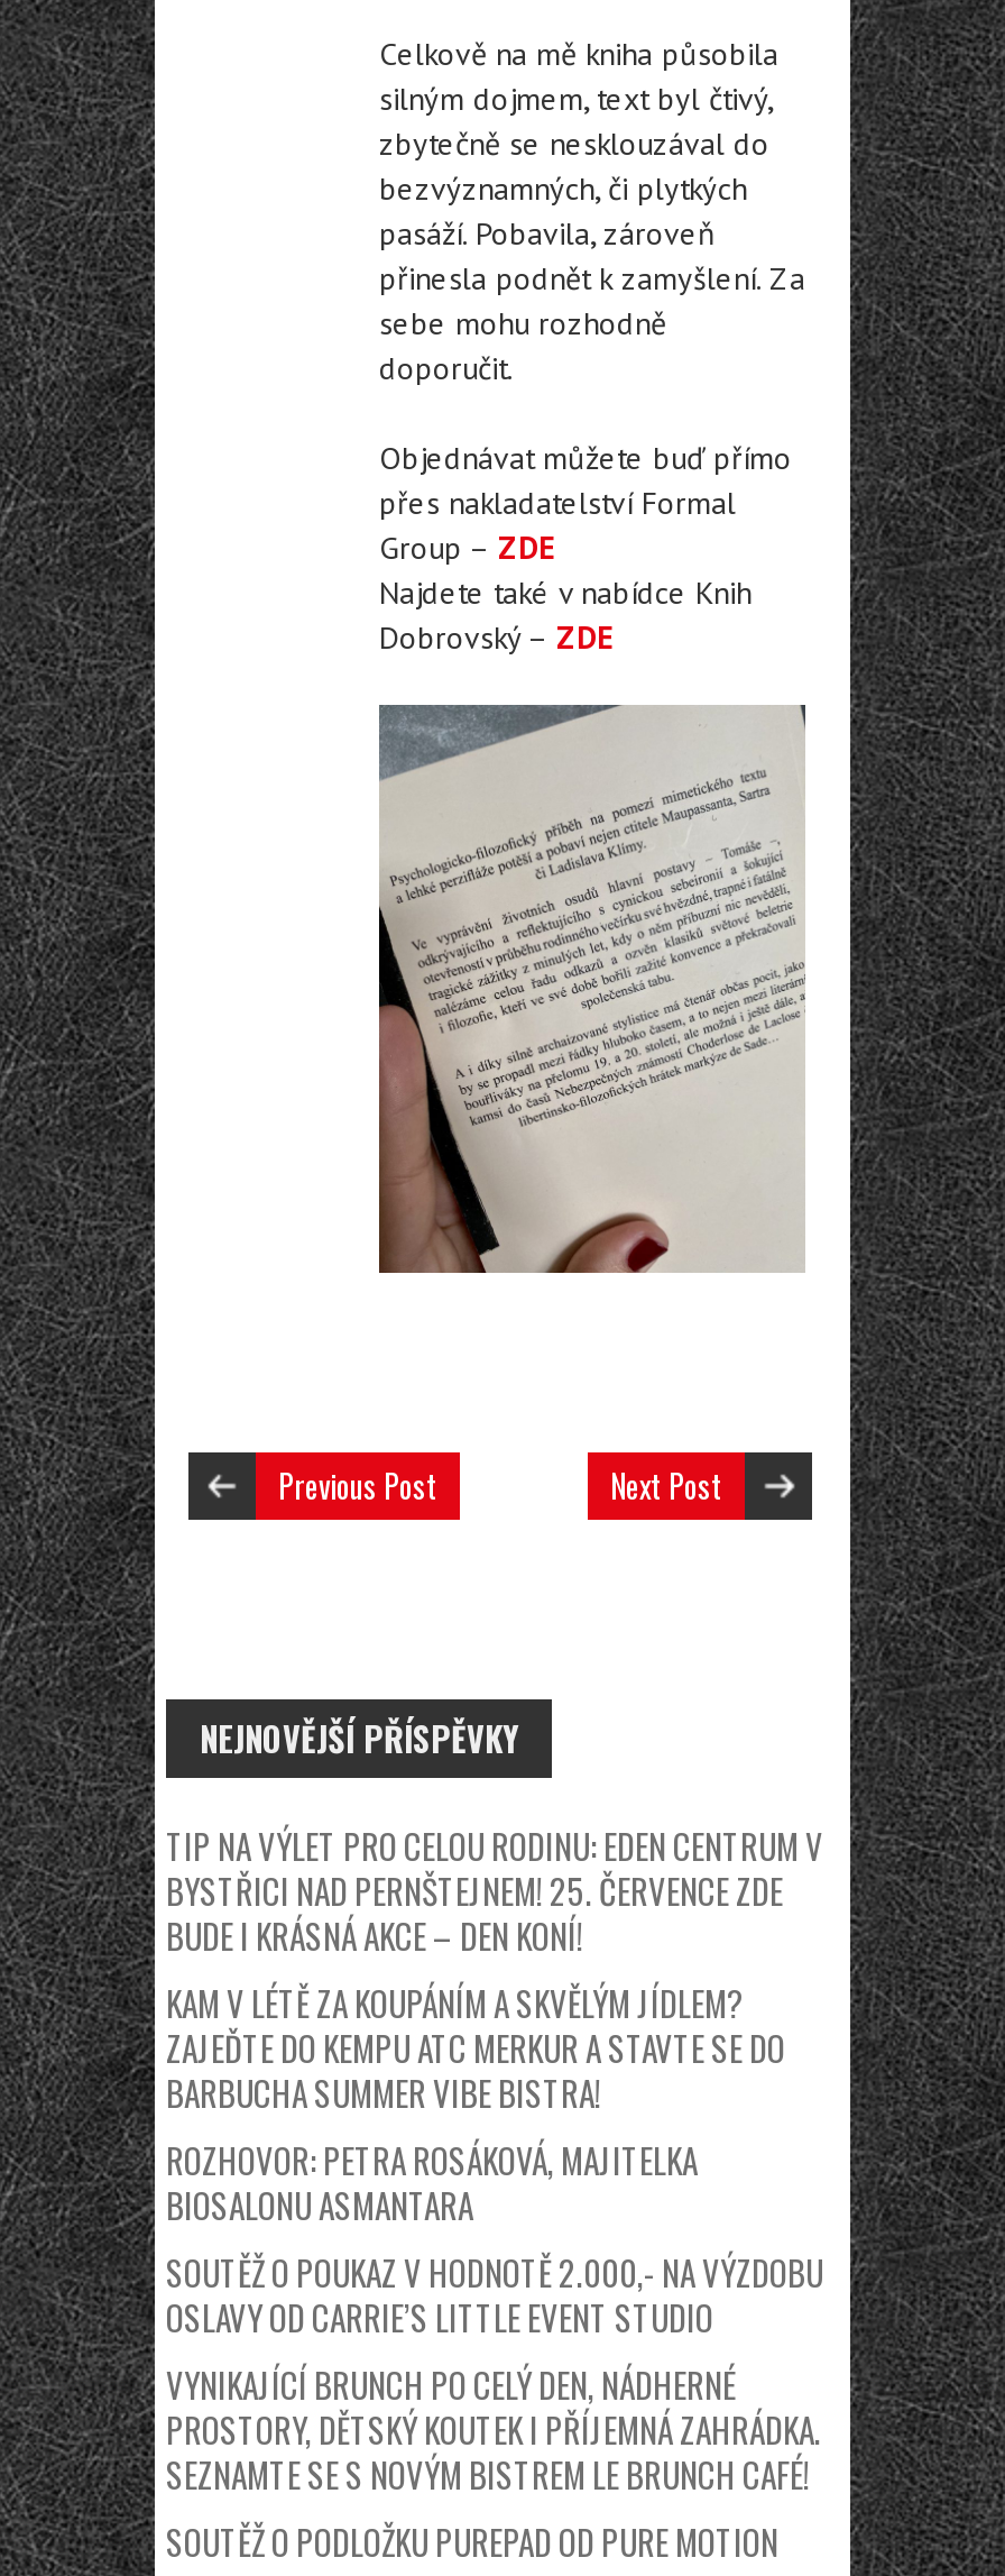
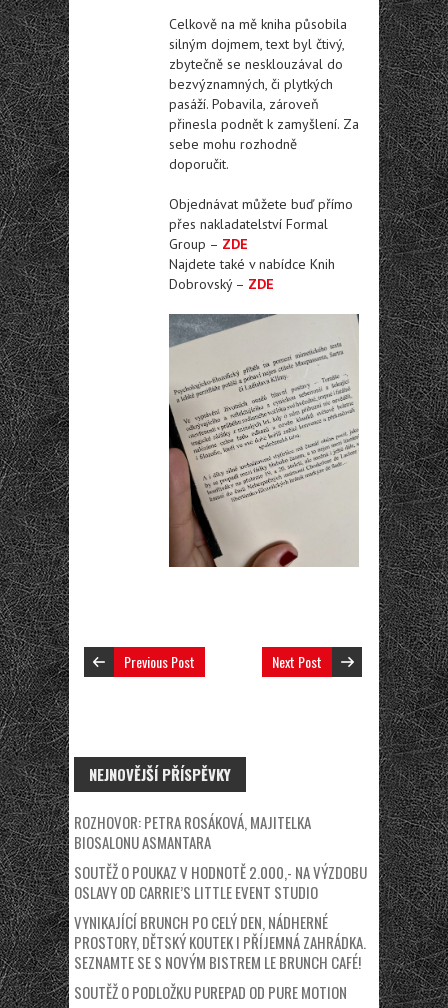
[166,1821,823,2117] TIP NA VÝLET PRO CELOU RODINU: EDEN CENTRUM V | BYSTŘICI NAD PERNŠTEJNEM! 25. ČERVENCE ZDE | BUDE I KRÁSNÁ AKCE – DEN KONÍ! | KAM V LÉTĚ ZA KOUPÁNÍM A SKVĚLÝM JÍDLEM? | ZAJEĎTE DO KEMPU ATC MERKUR A STAVTE SE DO | BARBUCHA SUMMER VIBE BISTRA! -> none

